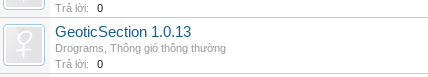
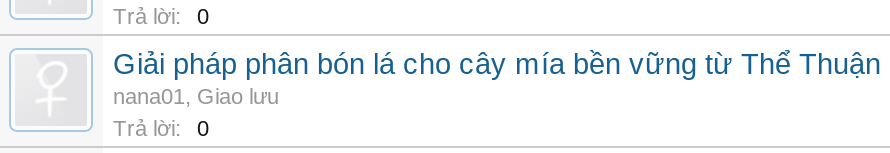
[55,24,226,54] GeoticSection 1.0.13 | Drograms, Thông gió thông thường -> [113,48,881,108] Giải pháp phân bón lá cho cây mía bền vững từ Thể Thuận | nana01, Giao lưu

